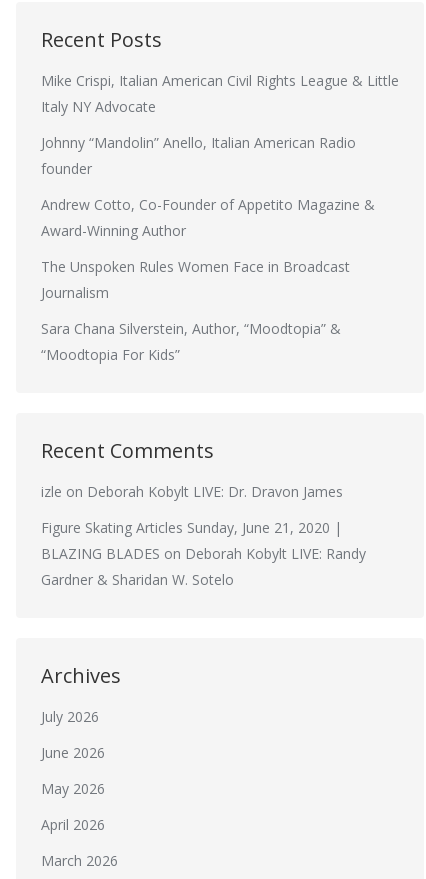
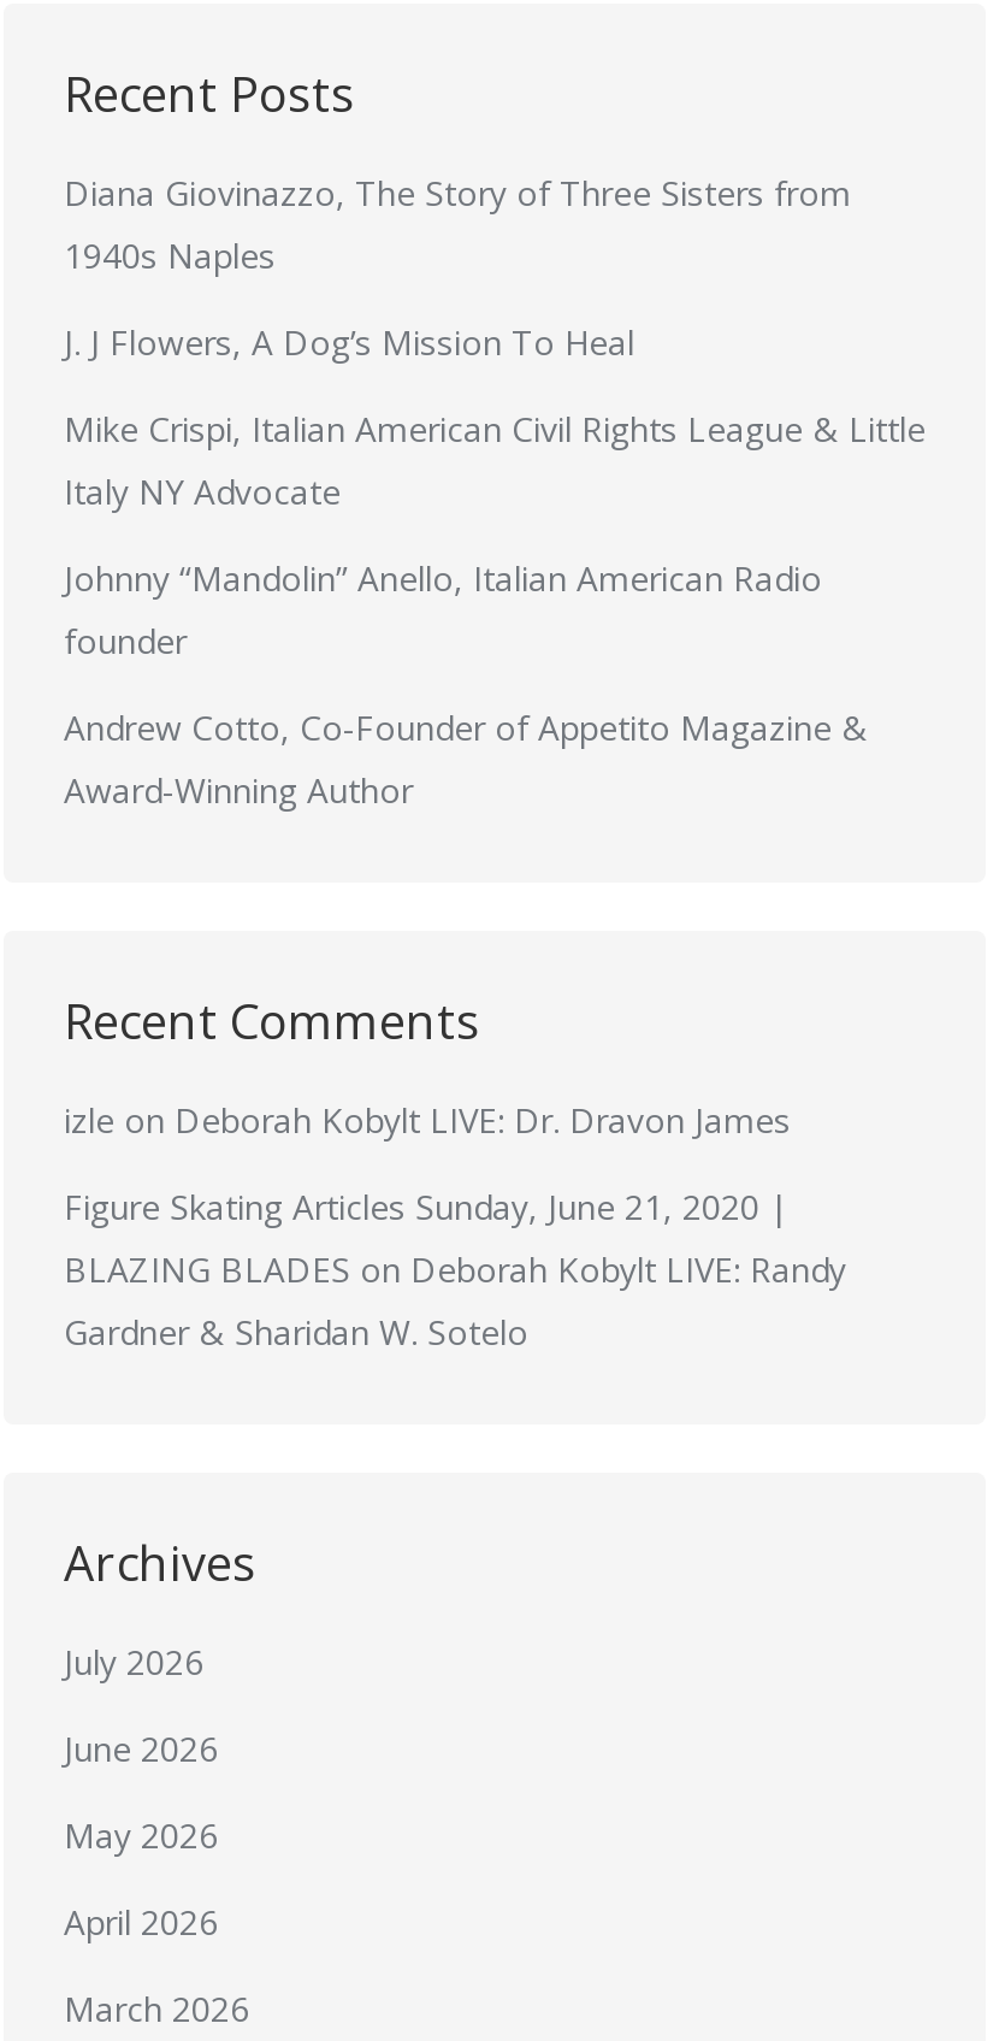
none -> [64,169,851,364] Diana Giovinazzo, The Story of Three Sisters from | 1940s Naples | J. J Flowers, A Dog’s Mission To Heal
moved [41,71,399,240] -> [64,405,926,812]: Mike Crispi, Italian American Civil Rights League & Little | Italy NY Advocate | Johnny “Mandolin” Anello, Italian American Radio | founder | Andrew Cotto, Co-Founder of Appetito Magazine & | Award-Winning Author
[41,257,350,364] The Unspoken Rules Women Face in Broadcast | Journalism | Sara Chana Silverstein, Author, “Moodtopia” & | “Moodtopia For Kids” -> none

